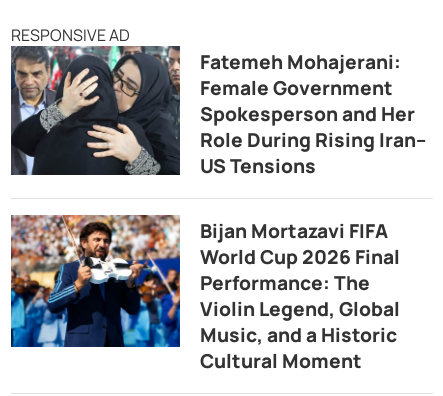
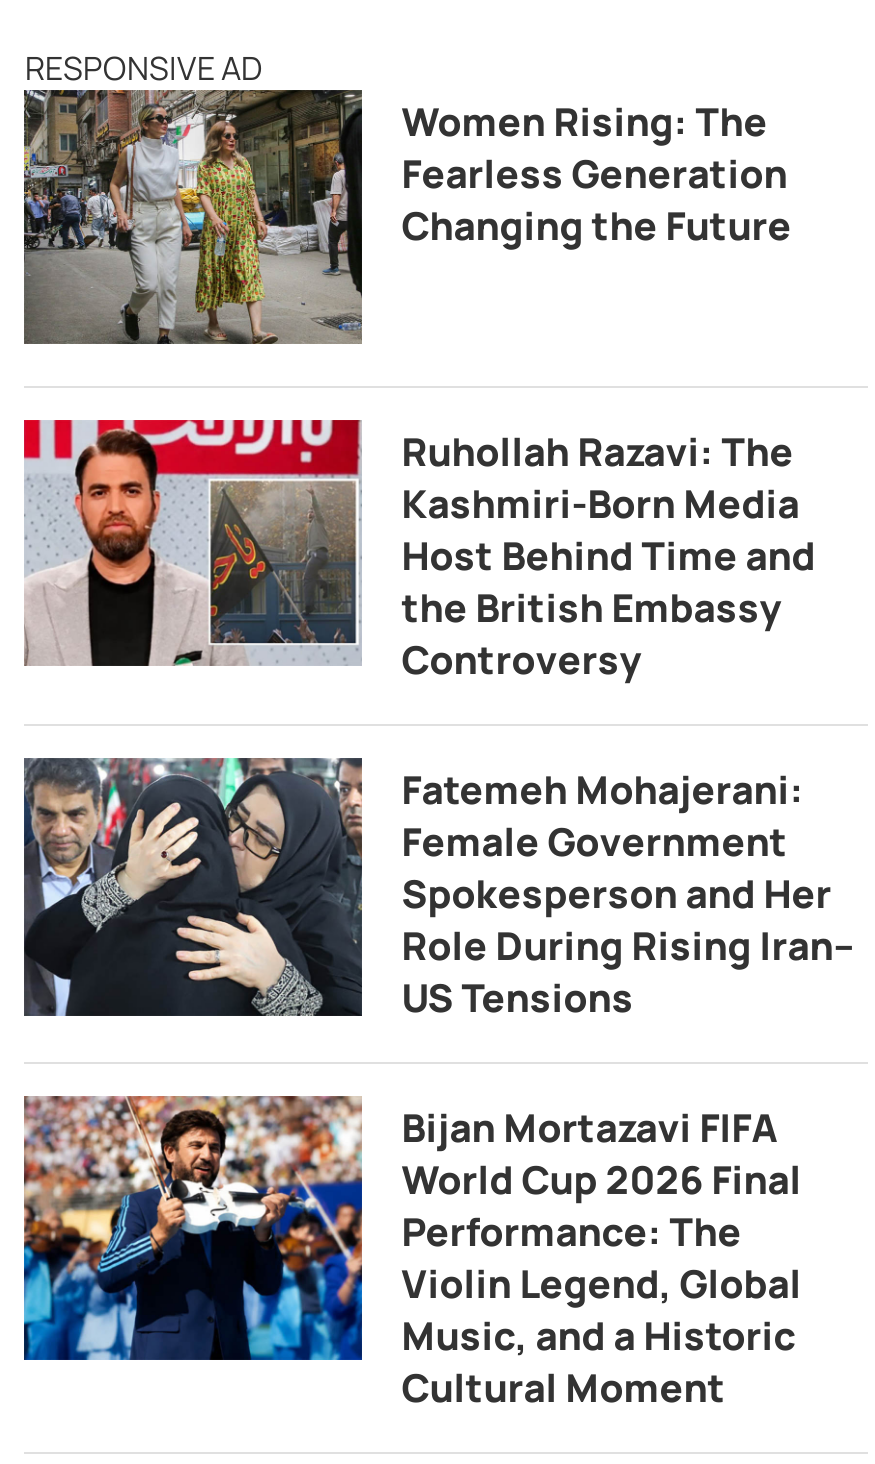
none -> [22,88,791,346] [image] | Women Rising: The | Fearless Generation | Changing the Future
none -> [22,418,815,686] [image] | Ruhollah Razavi: The | Kashmiri-Born Media | Host Behind Time and | the British Embassy | Controversy

